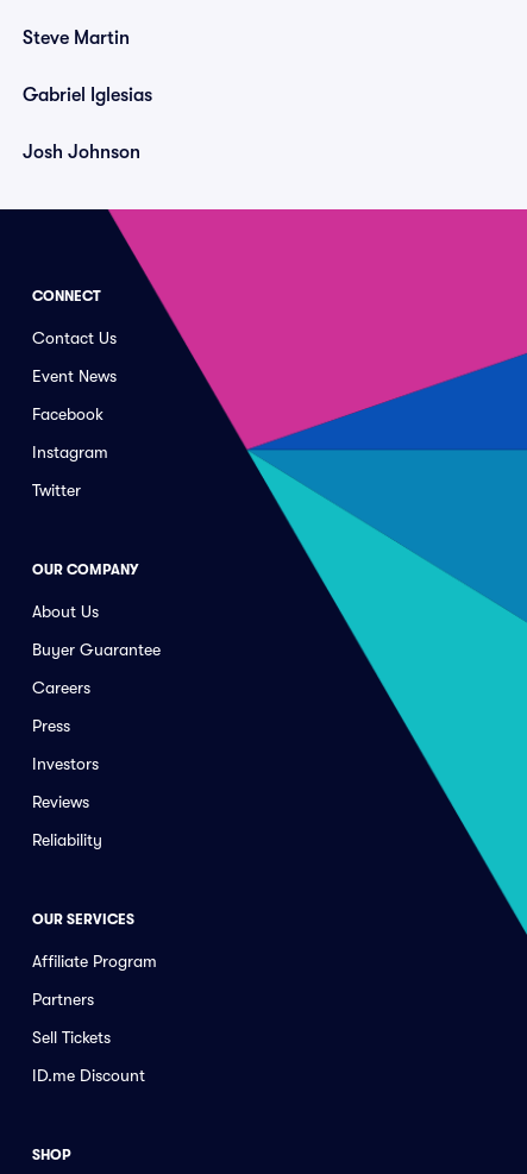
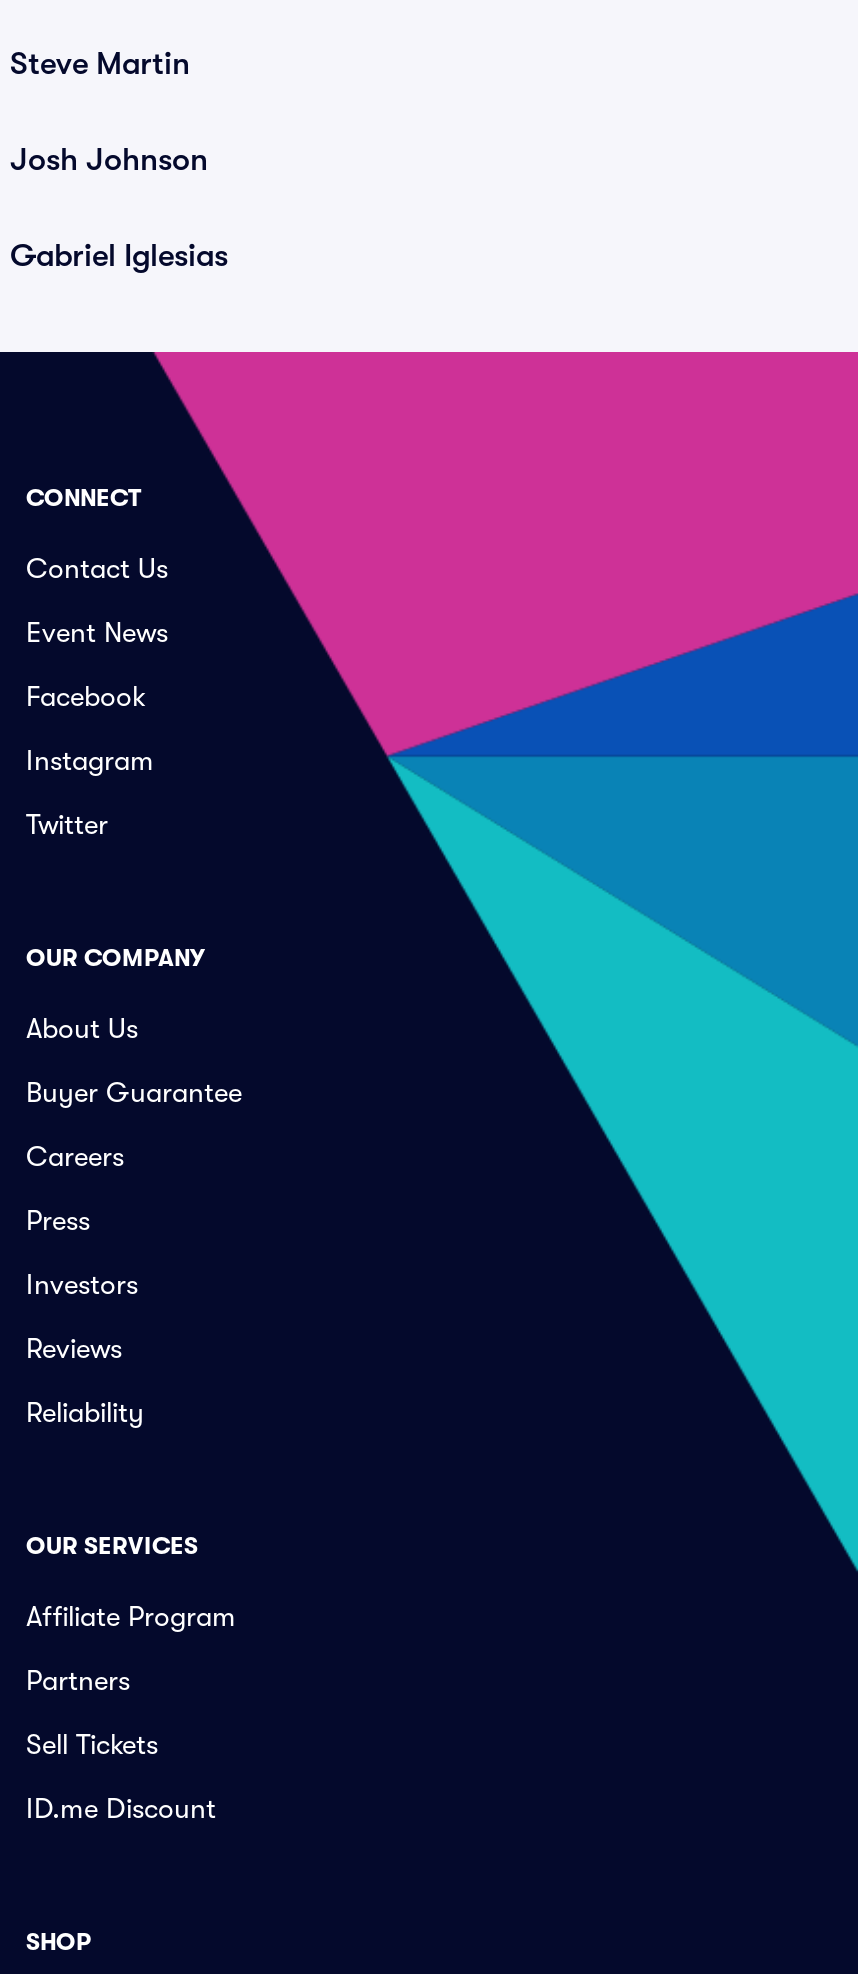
moved [23,84,152,106] -> [10,238,228,274]: Gabriel Iglesias
moved [23,142,140,163] -> [10,142,208,178]: Josh Johnson

